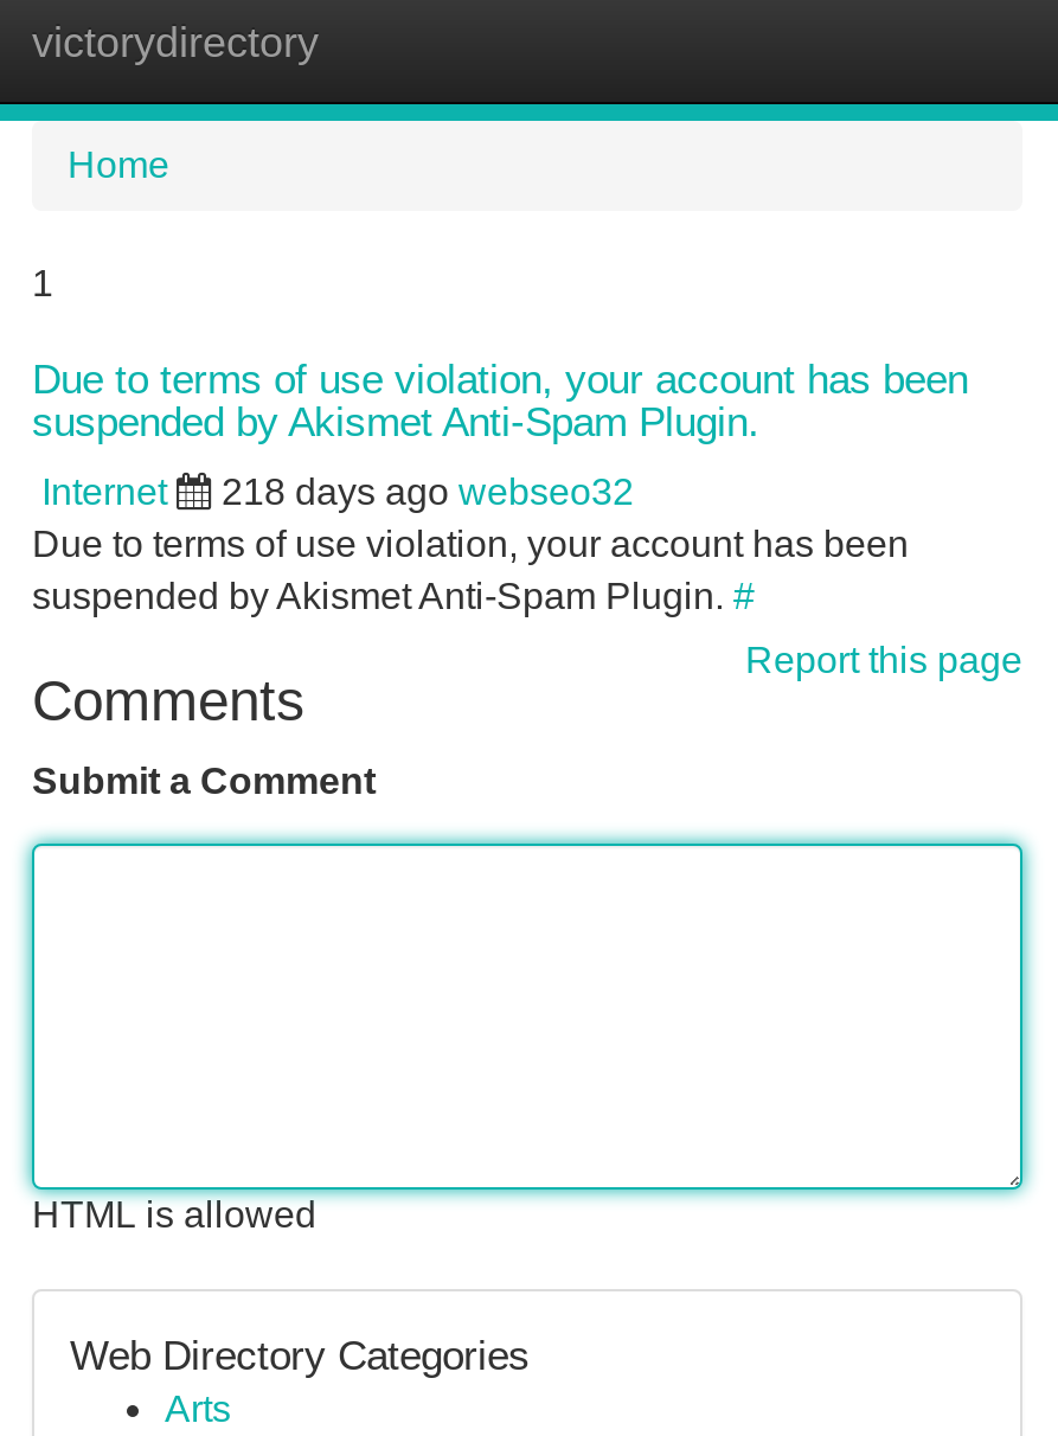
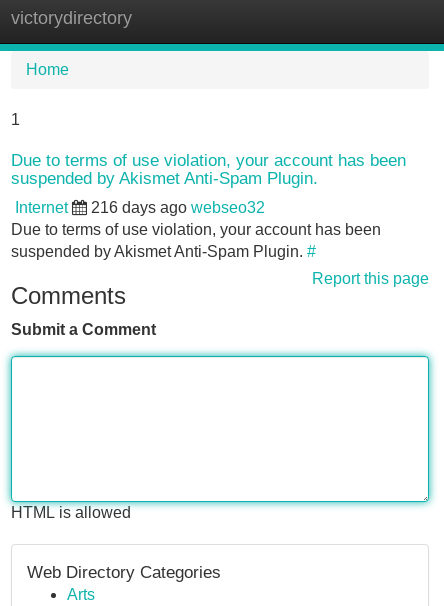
[222,472,634,512] 218 days ago webseo32 -> [91,199,265,216] 216 days ago webseo32

